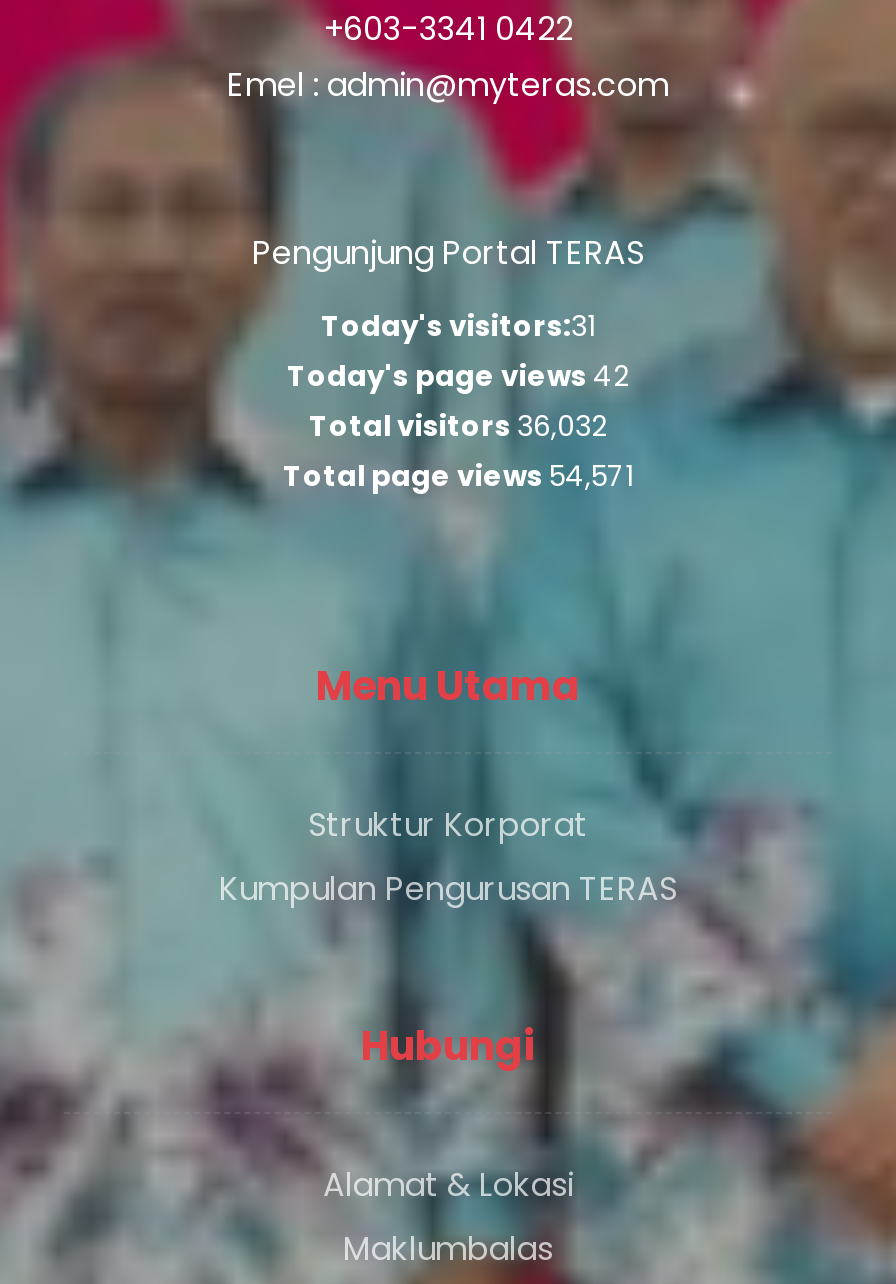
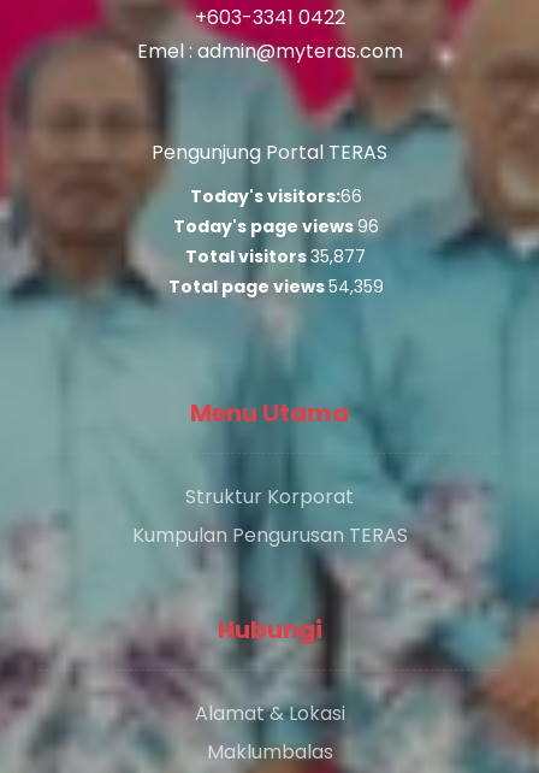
[321,306,595,346] Today's visitors:31 -> [189,184,362,208] Today's visitors:66
[287,356,629,396] Today's page views 42 -> [173,214,378,238] Today's page views 96
[309,406,607,446] Total visitors 36,032 -> [185,244,366,269] Total visitors 35,877
[283,456,633,496] Total page views 54,571 -> [168,275,383,299] Total page views 54,359

